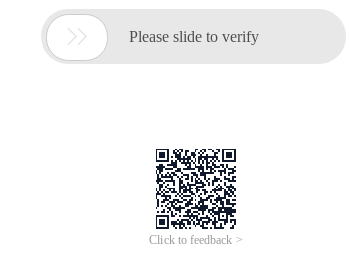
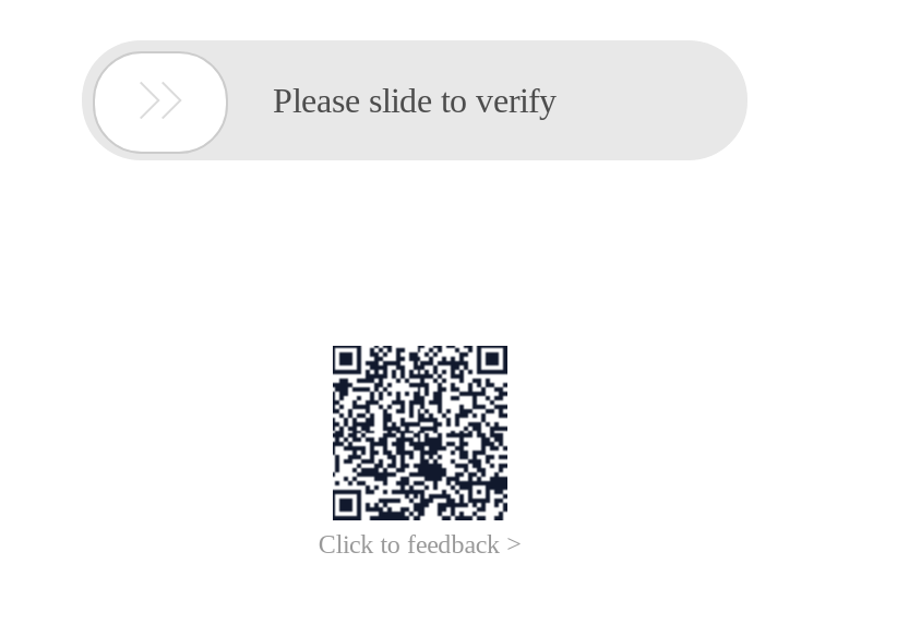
[156,153,237,230] [image] -> [331,355,507,523] [image]

